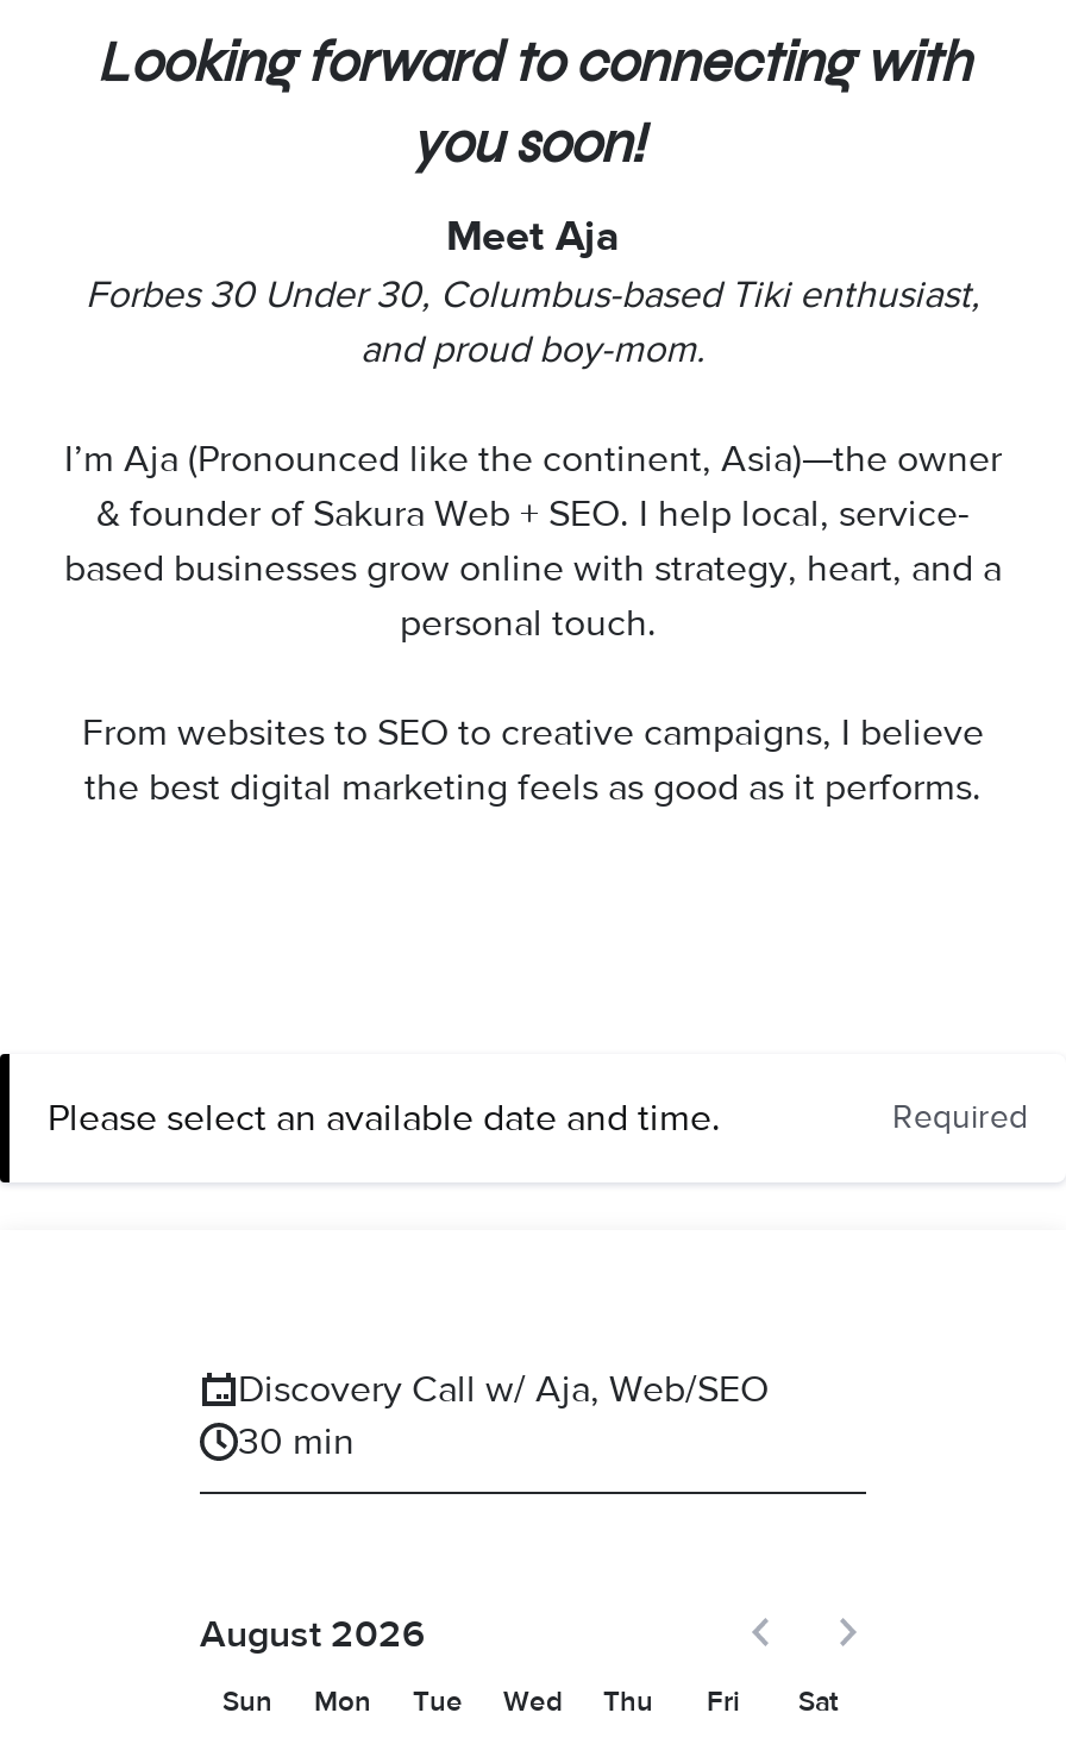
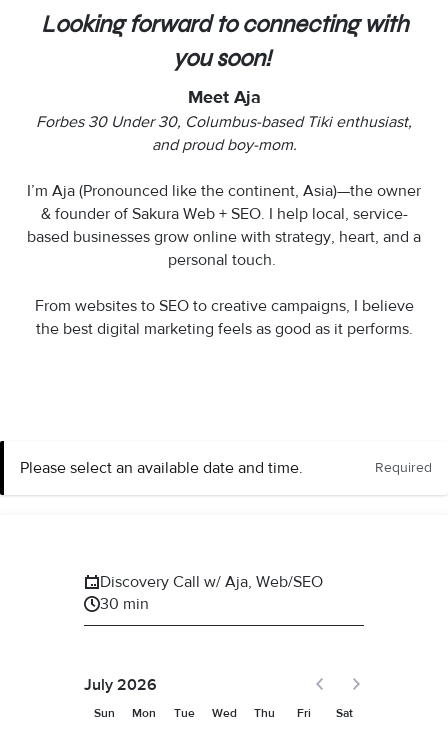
[200,1611,426,1658] August 2026 -> [84,675,157,695] July 2026

